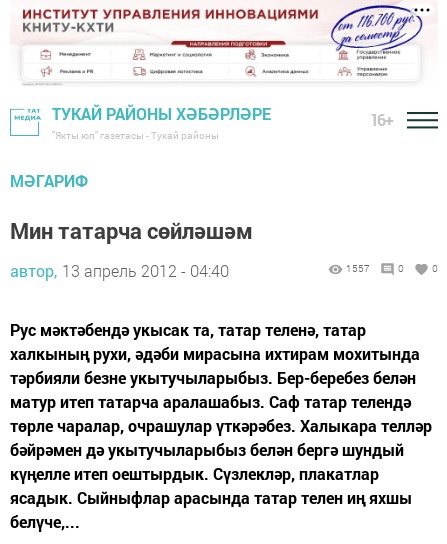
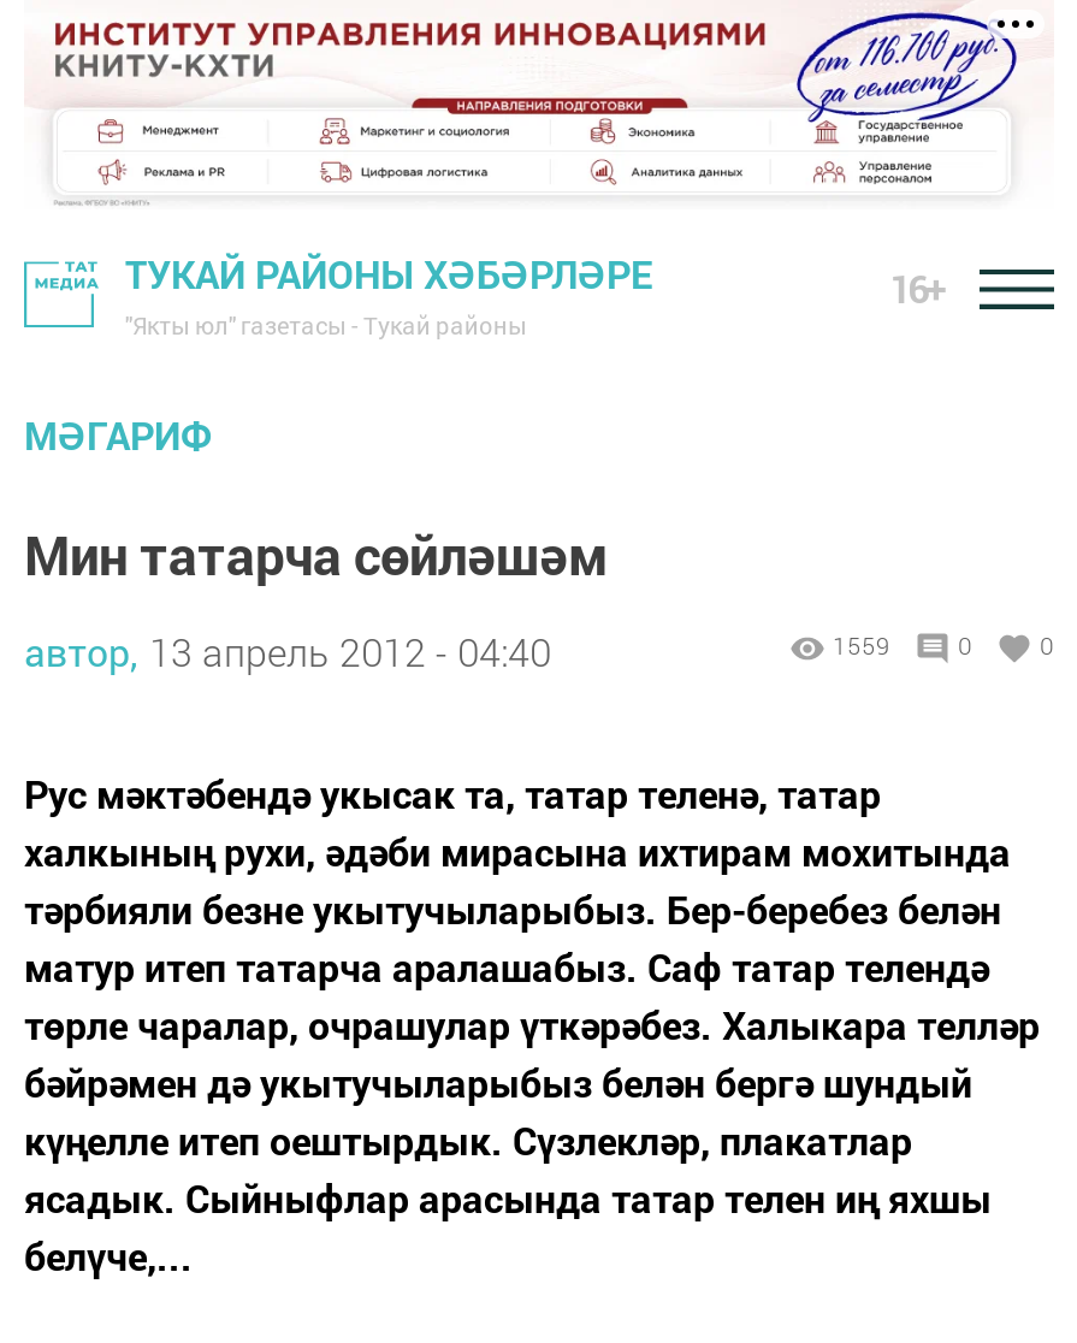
[346,262,370,275] 1557 -> [833,631,890,663] 1559

